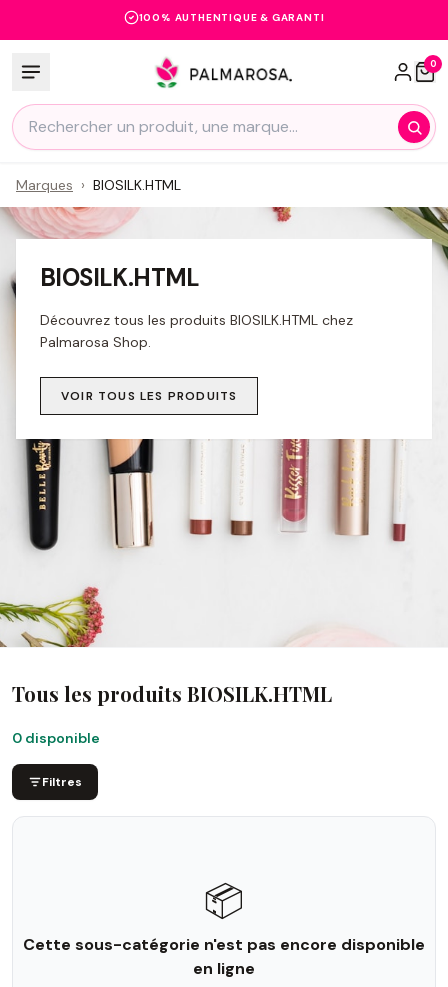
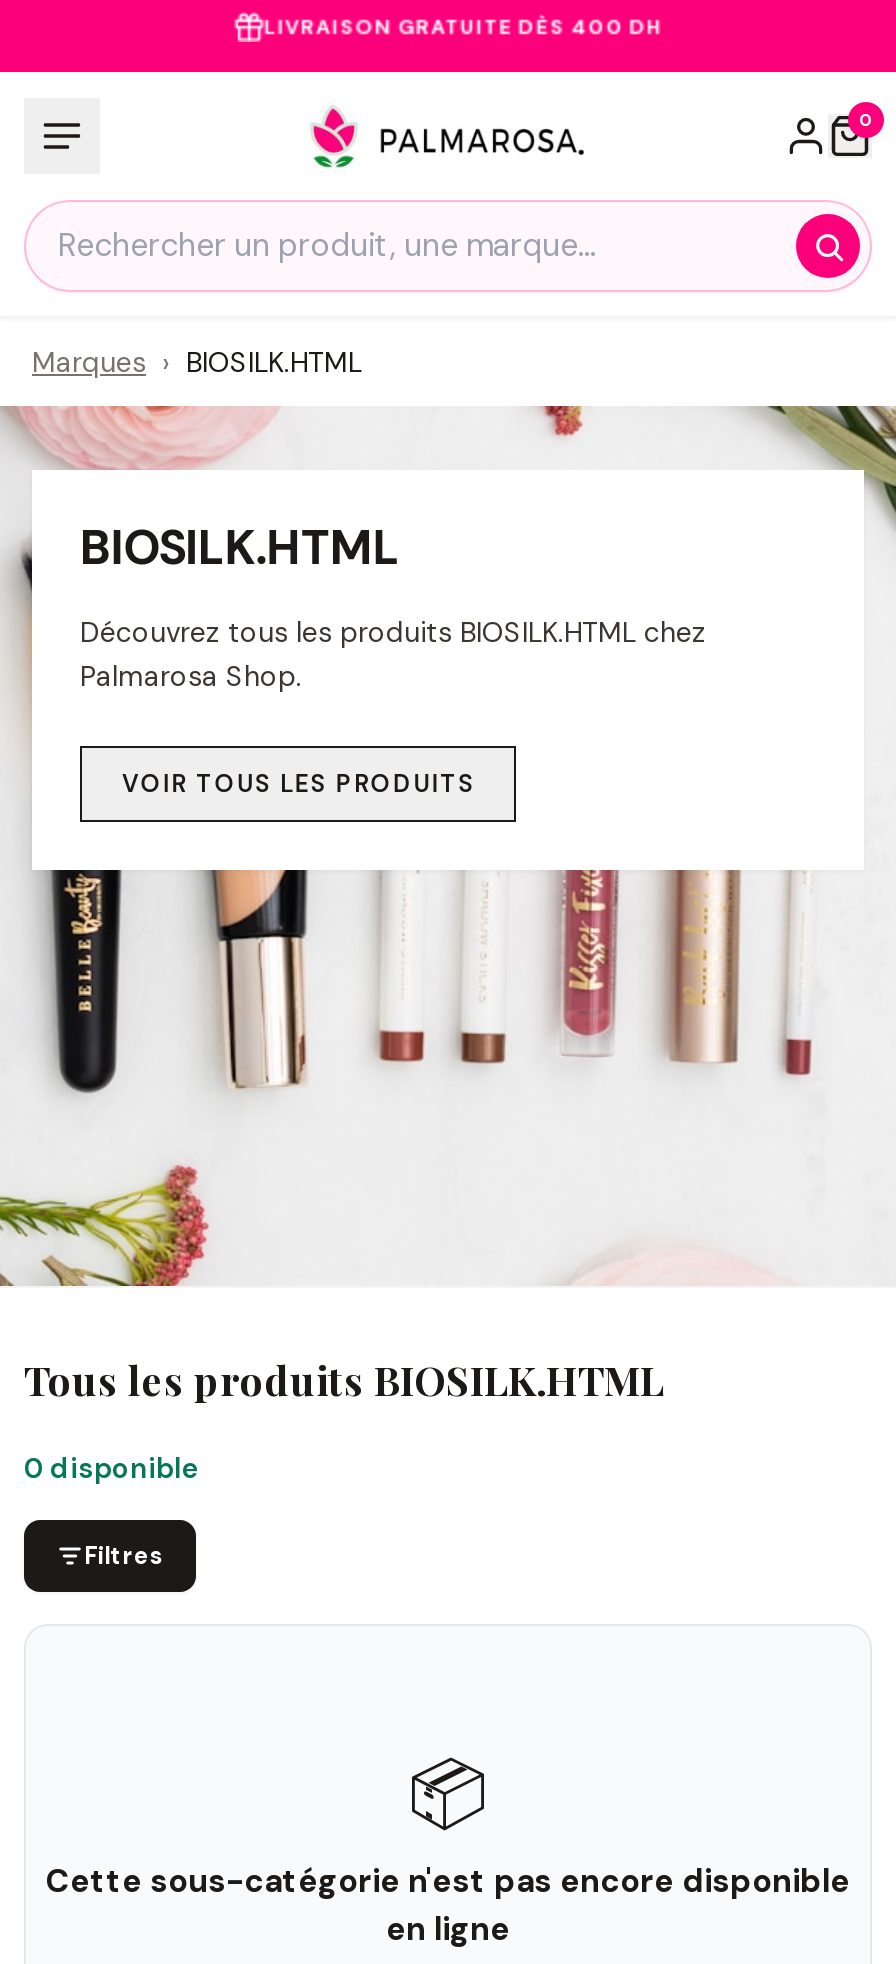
[139,11,324,24] 100% AUTHENTIQUE & GARANTI -> [264,14,662,40] LIVRAISON GRATUITE DÈS 400 DH

